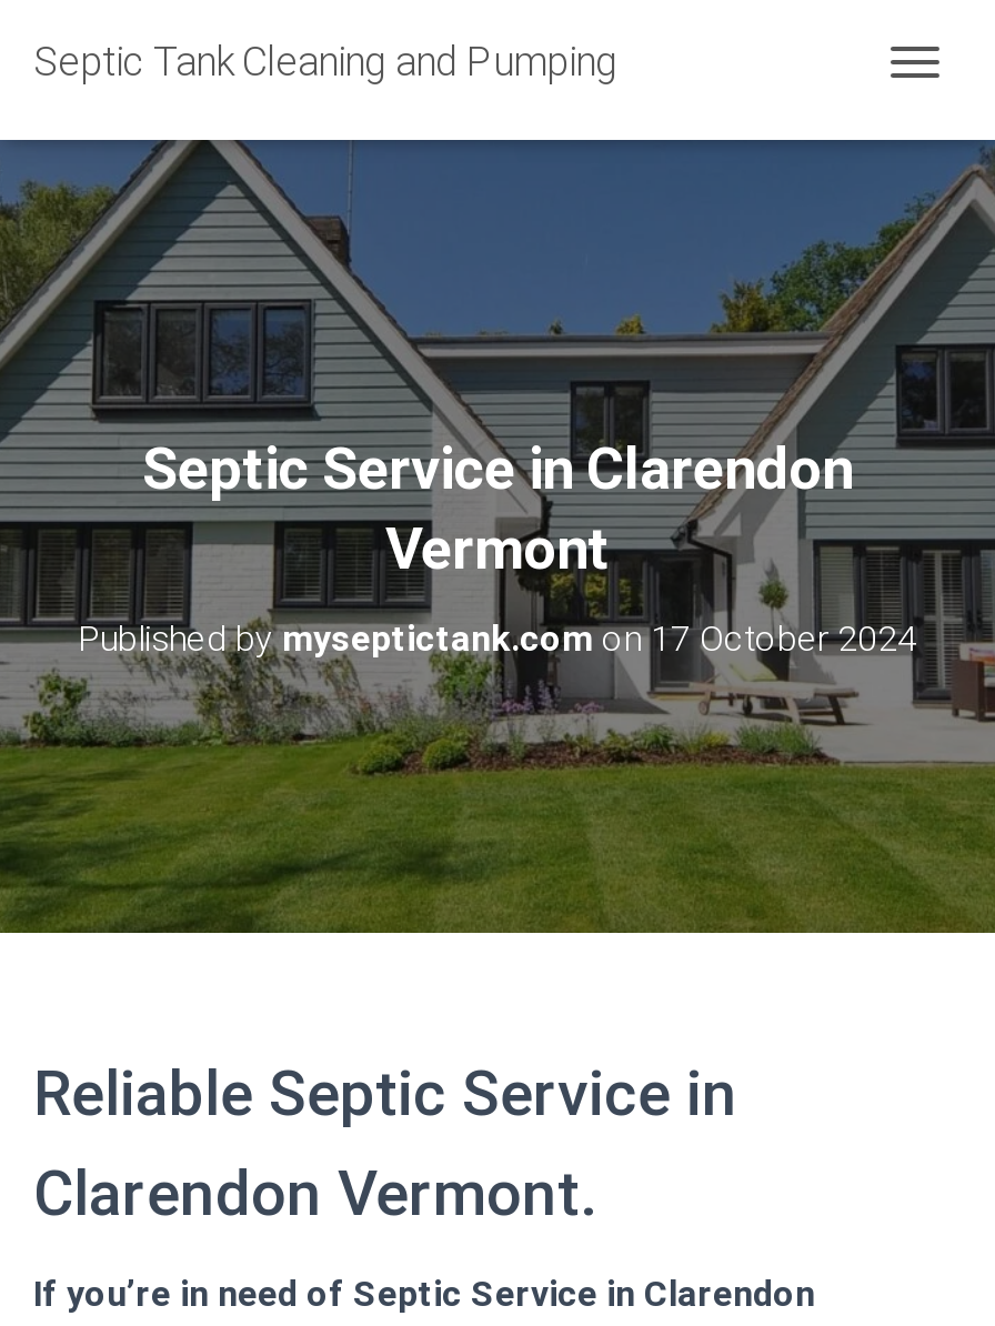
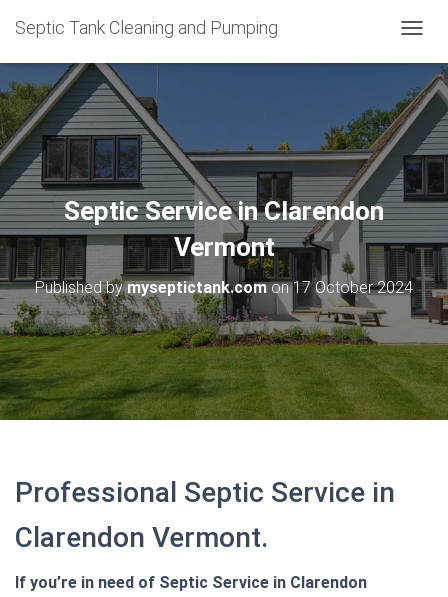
[33,1057,737,1131] Reliable Septic Service in -> [15,476,395,509] Professional Septic Service in

